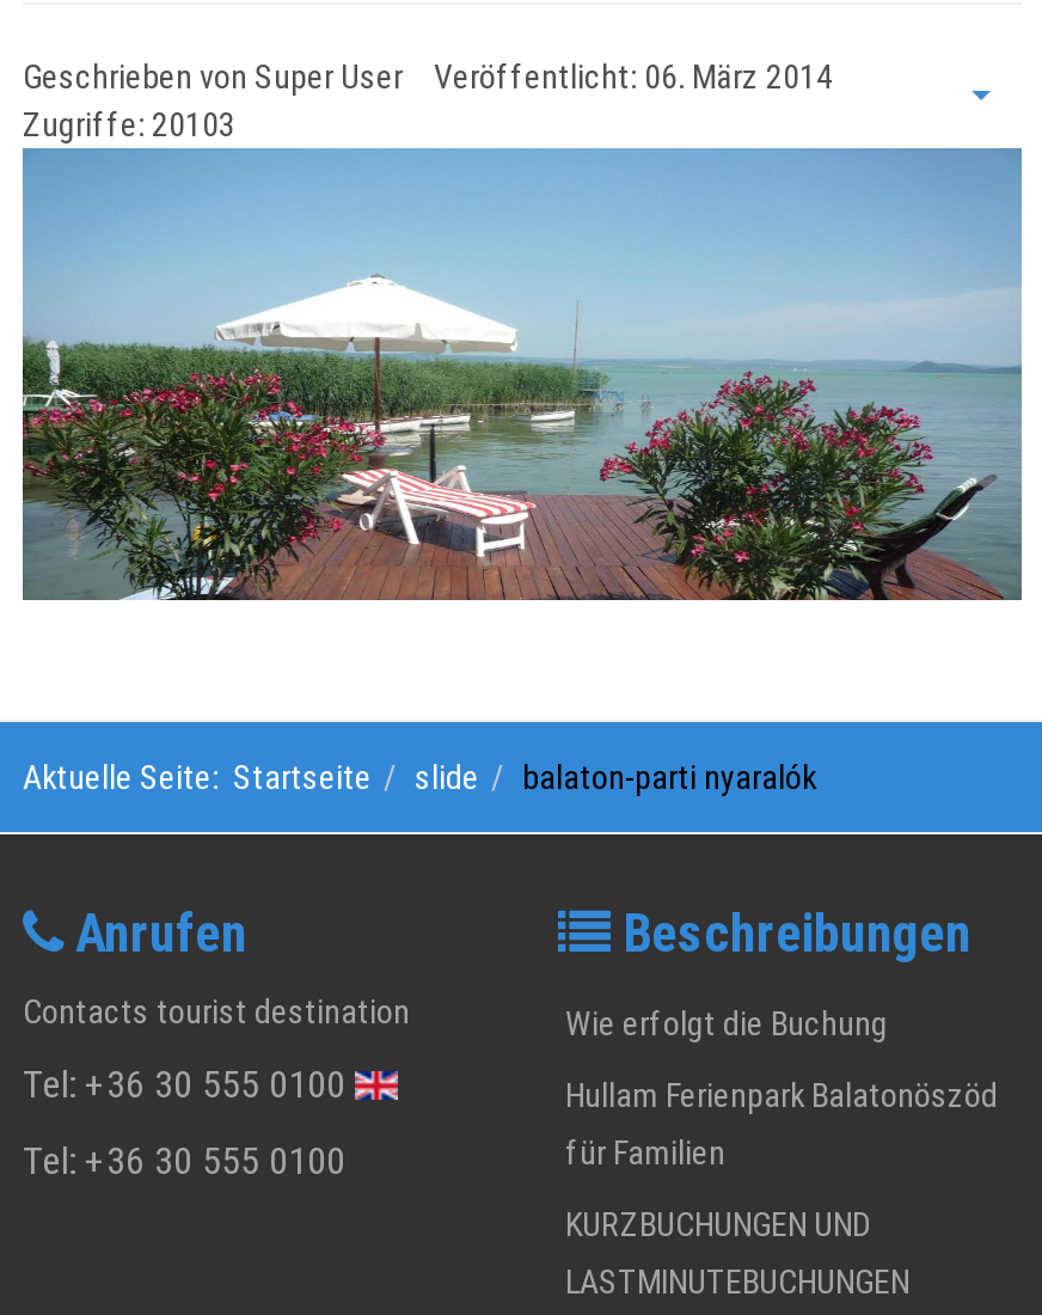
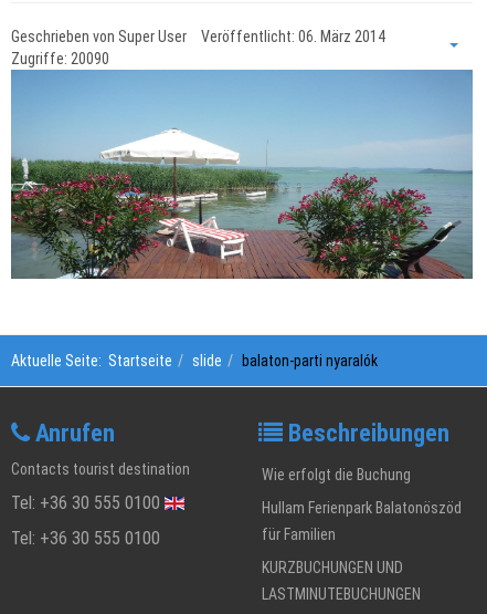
[23,104,235,142] Zugriffe: 20103 -> [11,49,109,67] Zugriffe: 20090

